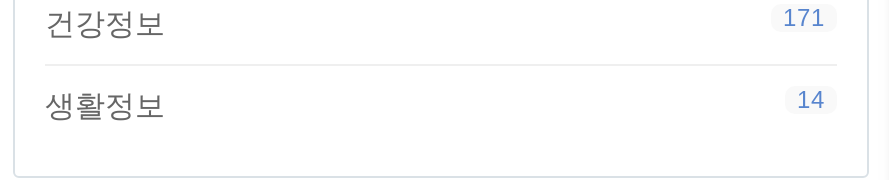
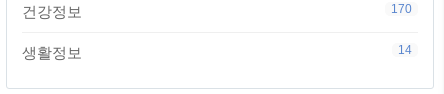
[783,4,825,32] 171 -> [391,2,412,16] 170

